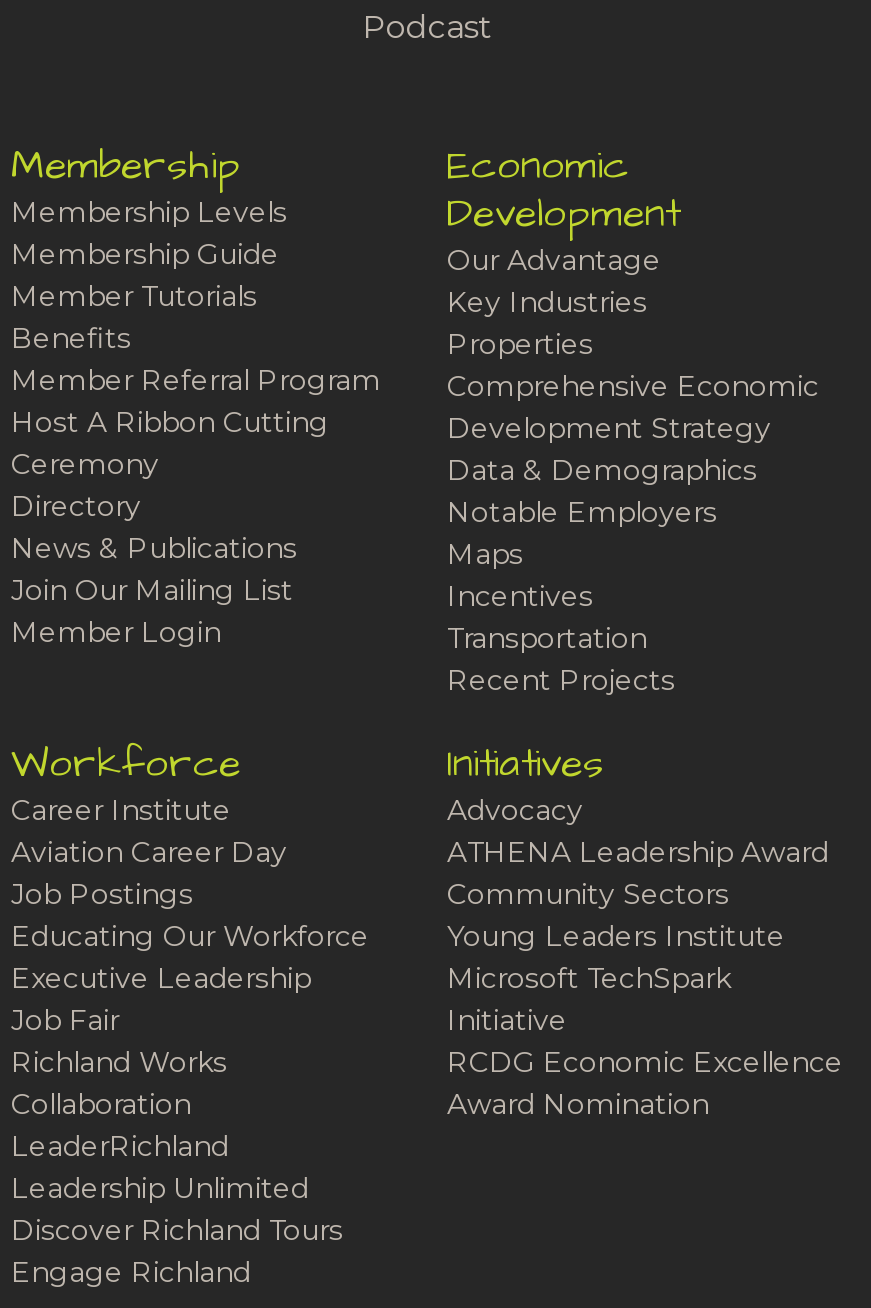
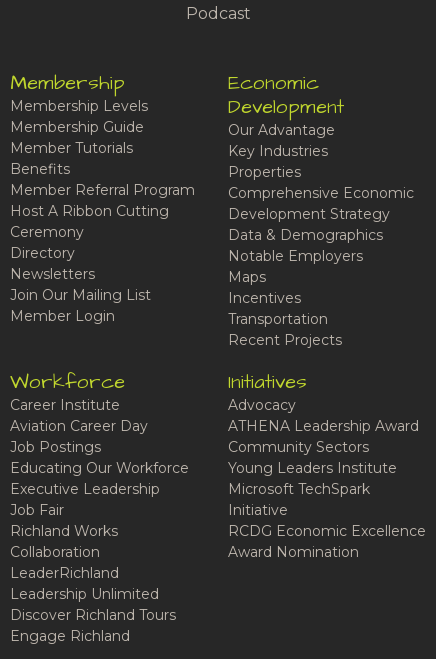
[11,529,297,565] News & Publications -> [10,264,95,282] Newsletters

